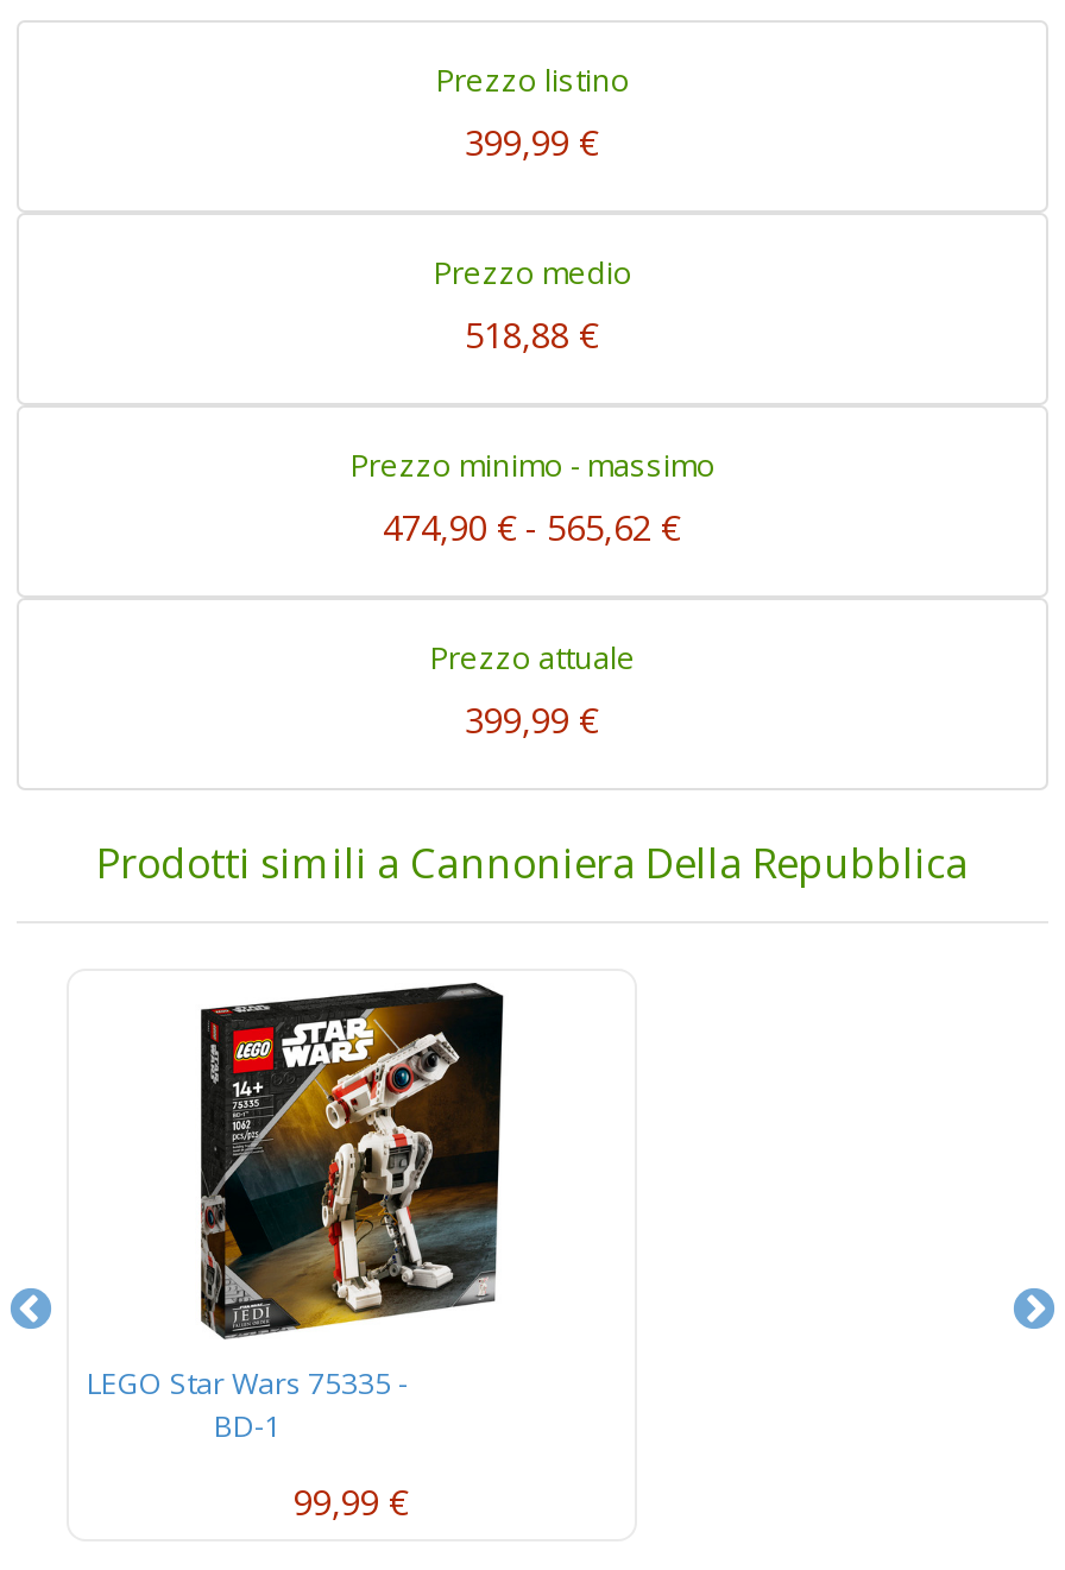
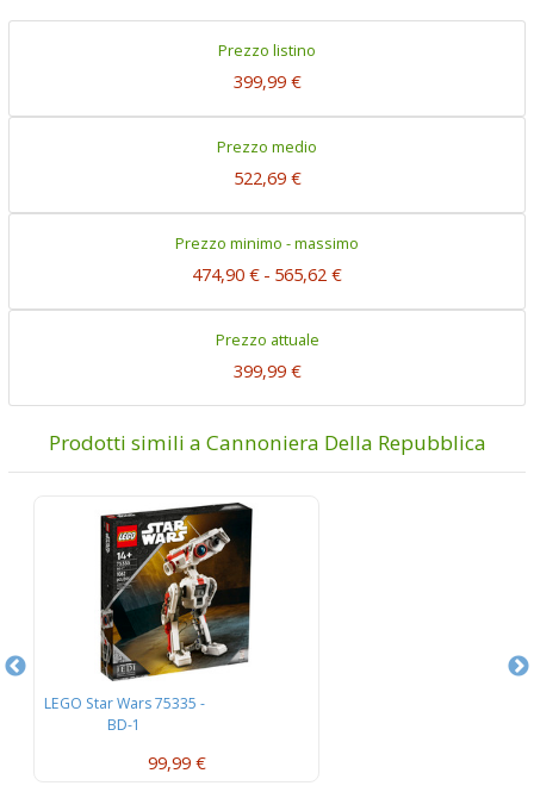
[465,311,600,358] 518,88 € -> [233,166,301,190] 522,69 €

